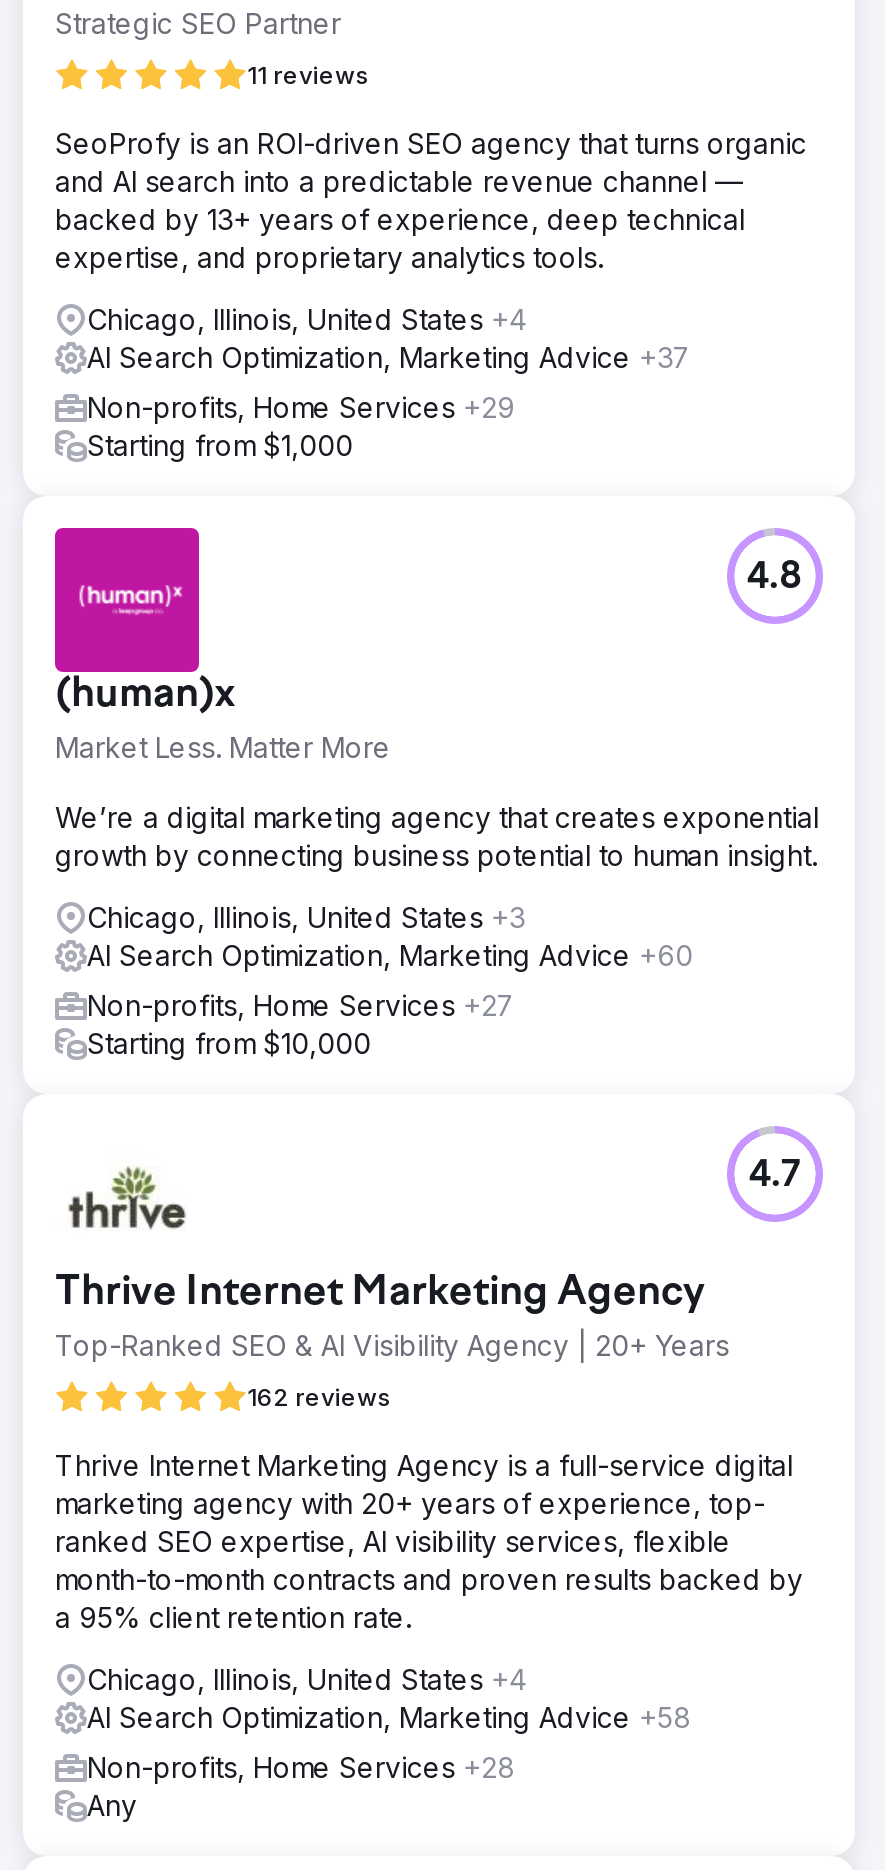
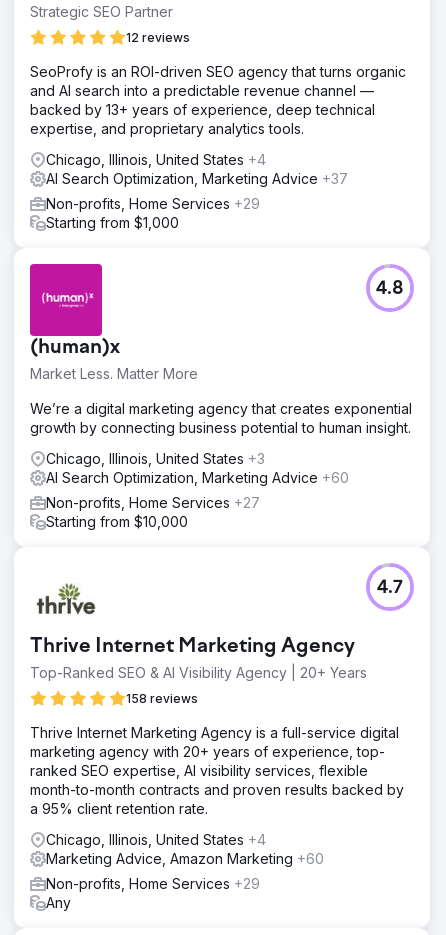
[247,60,369,90] 11 reviews -> [126,30,190,45] 12 reviews
[247,1382,391,1412] 162 reviews -> [126,691,198,706] 158 reviews
[87,1700,691,1734] AI Search Optimization, Marketing Advice +58 -> [46,850,324,867] Marketing Advice, Amazon Marketing +60
[87,1750,515,1784] Non-profits, Home Services +28 -> [46,875,260,892] Non-profits, Home Services +29

